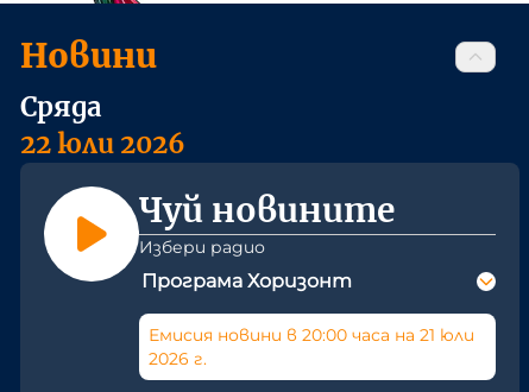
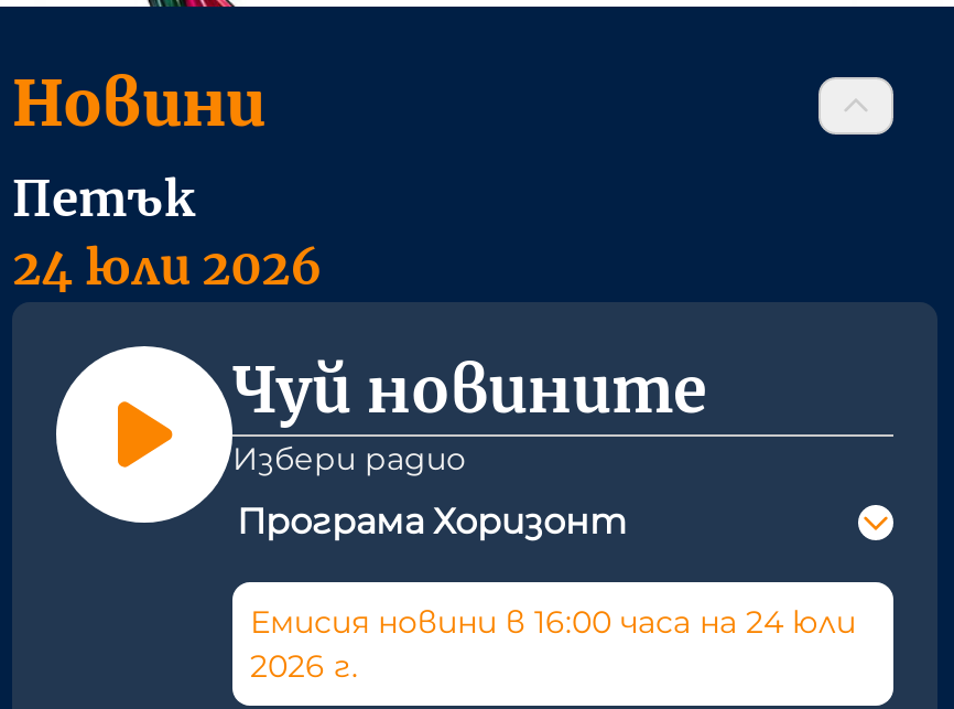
[20,90,185,160] Сряда | 22 юли 2026 -> [12,168,323,298] Петък | 24 юли 2026
[149,324,474,346] Емисия новини в 20:00 часа на 21 юли -> [250,602,856,642] Емисия новини в 16:00 часа на 24 юли

